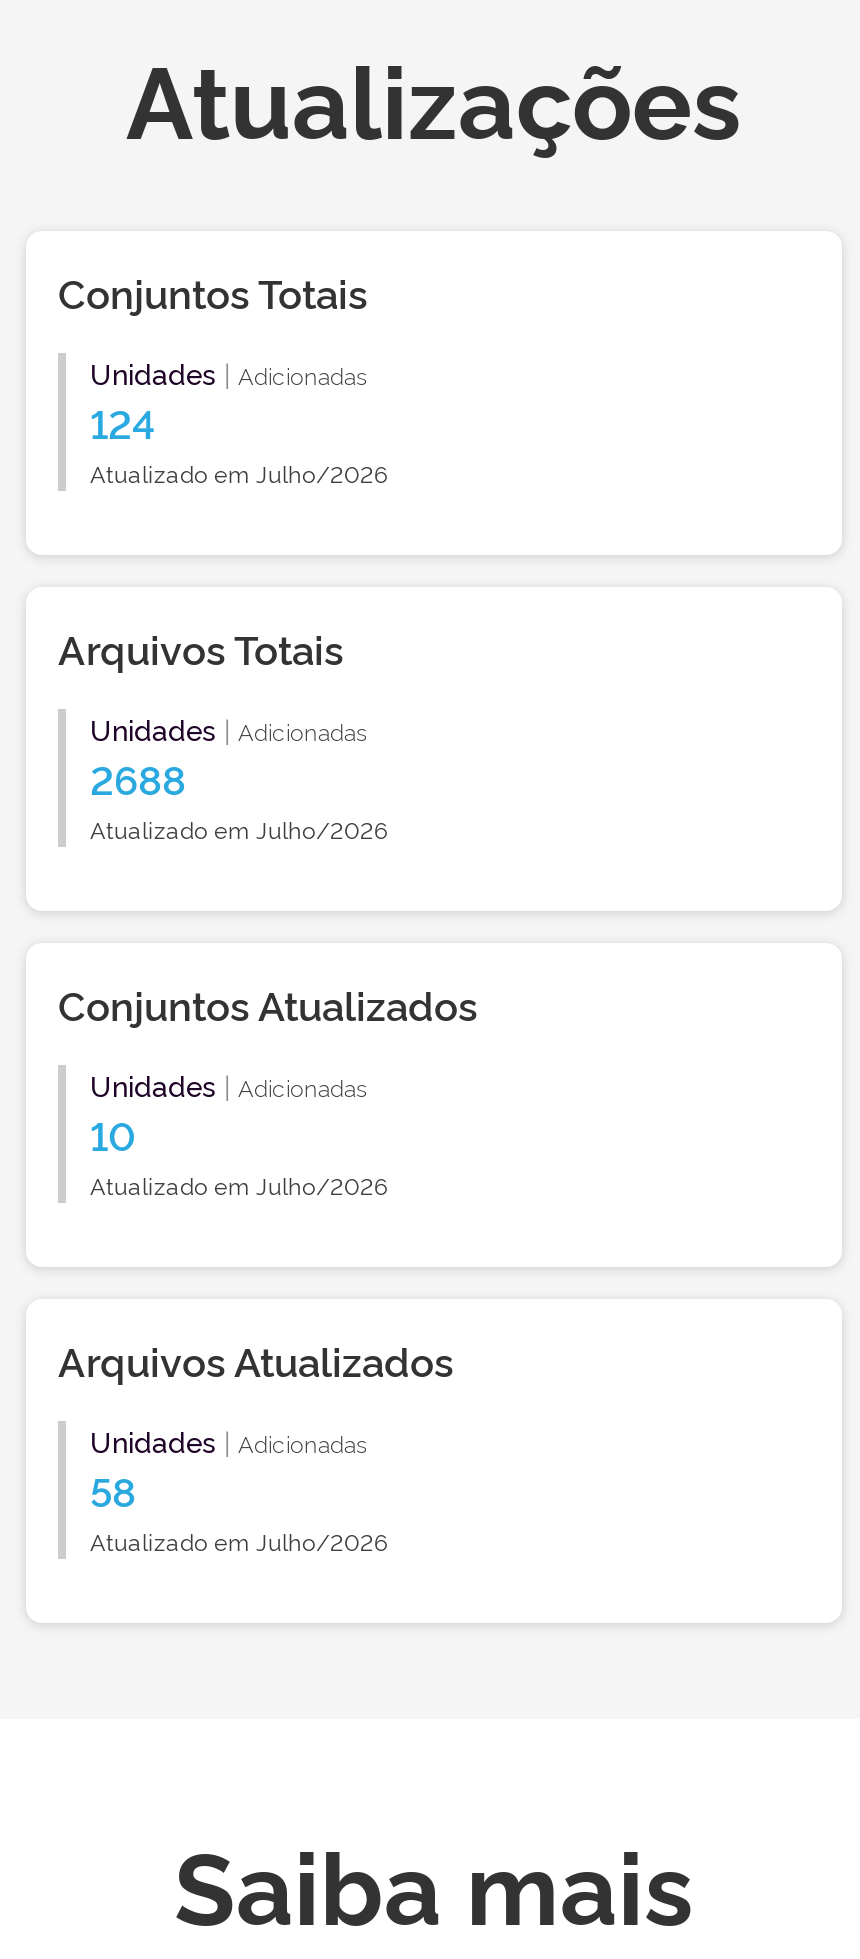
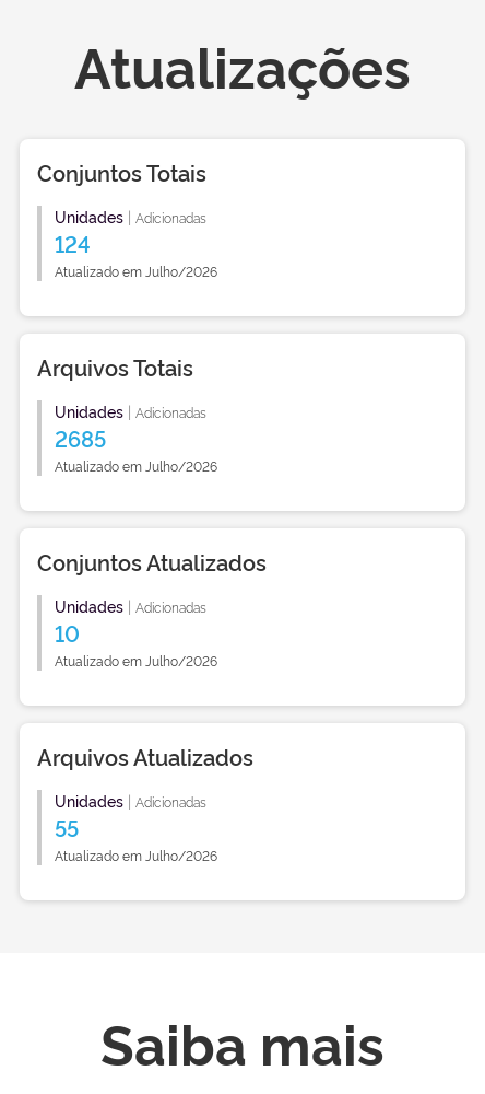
[90,748,186,804] 2688 -> [55,422,106,452] 2685
[90,1460,136,1516] 58 -> [55,811,79,842] 55

